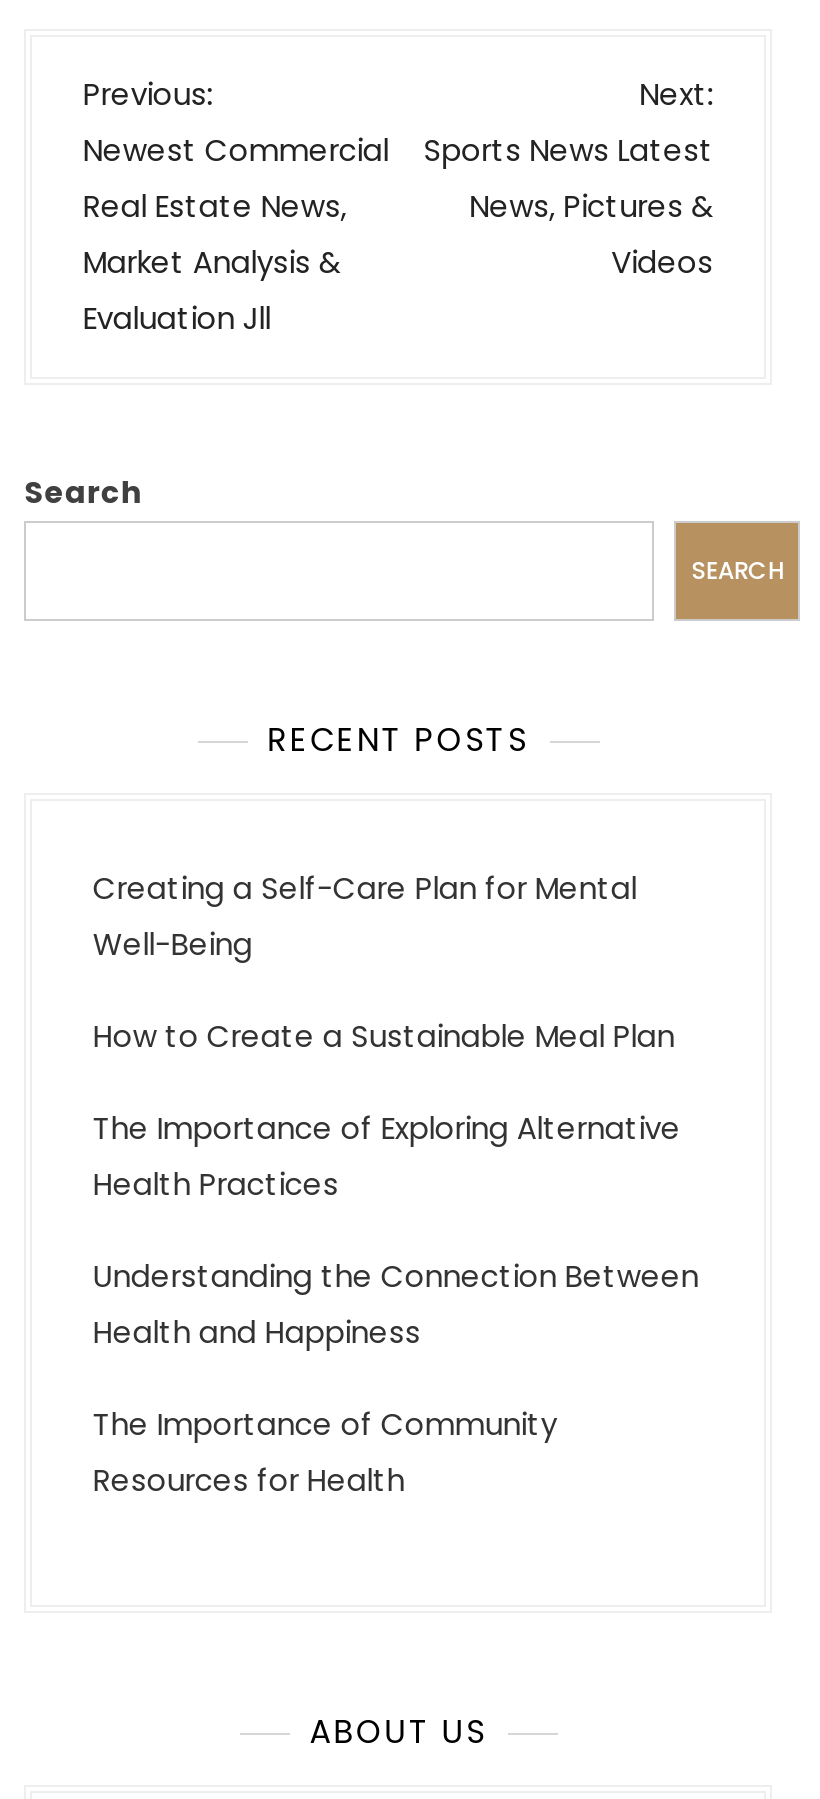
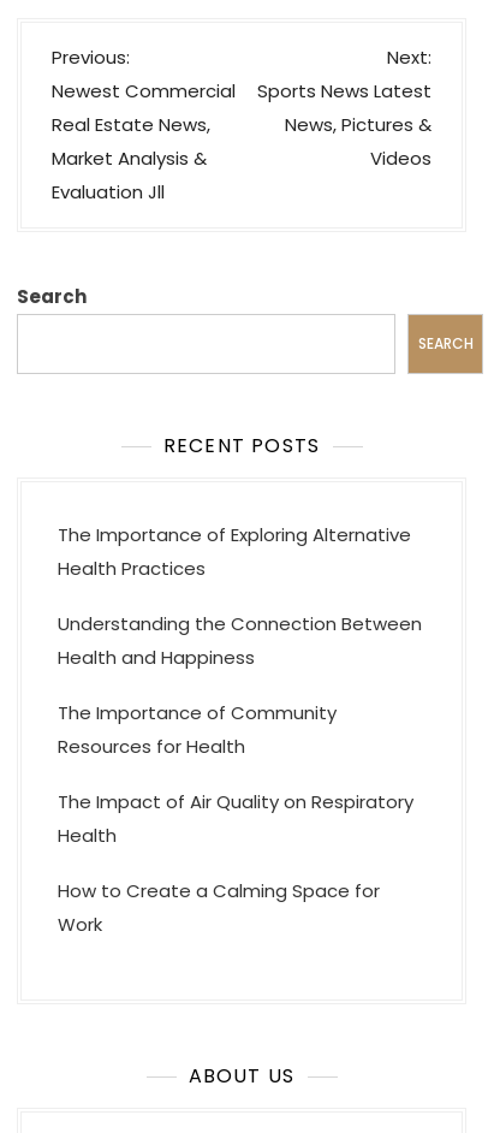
[93,867,675,1057] Creating a Self-Care Plan for Mental | Well-Being | How to Create a Sustainable Meal Plan -> none
moved [93,1107,699,1501] -> [58,522,422,759]: The Importance of Exploring Alternative | Health Practices | Understanding the Connection Between | Health and Happiness | The Importance of Community | Resources for Health
none -> [58,789,414,937] The Impact of Air Quality on Respiratory | Health | How to Create a Calming Space for | Work

